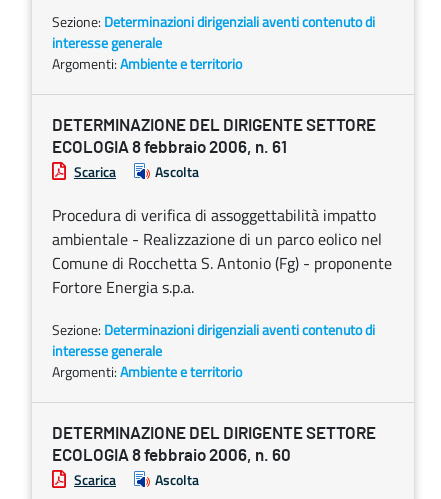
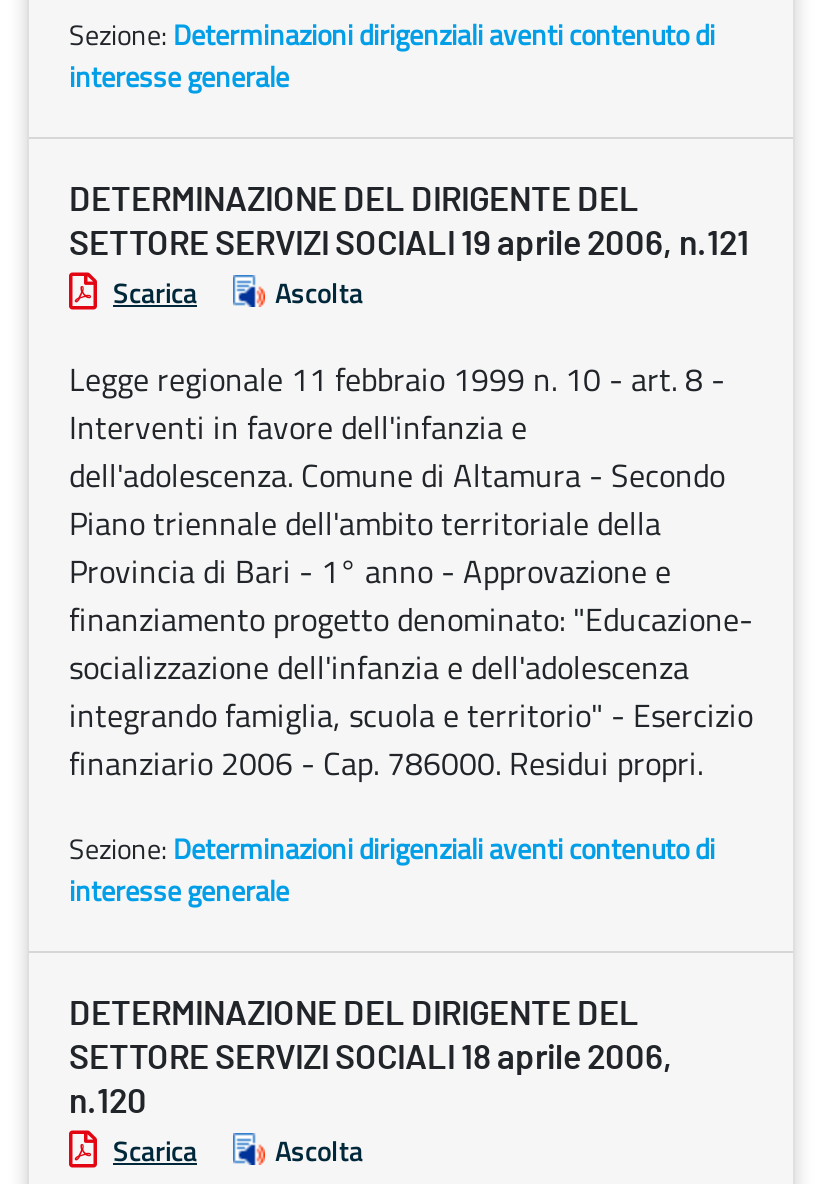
[52,53,376,156] Argomenti: Ambiente e territorio | DETERMINAZIONE DEL DIRIGENTE SETTORE | ECOLOGIA 8 febbraio 2006, n. 61 -> [69,183,749,261] DETERMINAZIONE DEL DIRIGENTE DEL | SETTORE SERVIZI SOCIALI 19 aprile 2006, n.121
moved [74,161,199,182] -> [113,271,363,313]: Scarica | Ascolta
[52,203,392,299] Procedura di verifica di assoggettabilità impatto | ambientale - Realizzazione di un parco eolico nel | Comune di Rocchetta S. Antonio (Fg) - proponente | Fortore Energia s.p.a. -> [69,355,753,787] Legge regionale 11 febbraio 1999 n. 10 - art. 8 - | Interventi in favore dell'infanzia e | dell'adolescenza. Comune di Altamura - Secondo | Piano triennale dell'ambito territoriale della | Provincia di Bari - 1° anno - Approvazione e | finanziamento progetto denominato: "Educazione- | socializzazione dell'infanzia e dell'adolescenza | integrando famiglia, scuola e territorio" - Esercizio | finanziario 2006 - Cap. 786000. Residui propri.
[52,361,376,464] Argomenti: Ambiente e territorio | DETERMINAZIONE DEL DIRIGENTE SETTORE | ECOLOGIA 8 febbraio 2006, n. 60 -> [69,997,673,1119] DETERMINAZIONE DEL DIRIGENTE DEL | SETTORE SERVIZI SOCIALI 18 aprile 2006, | n.120

